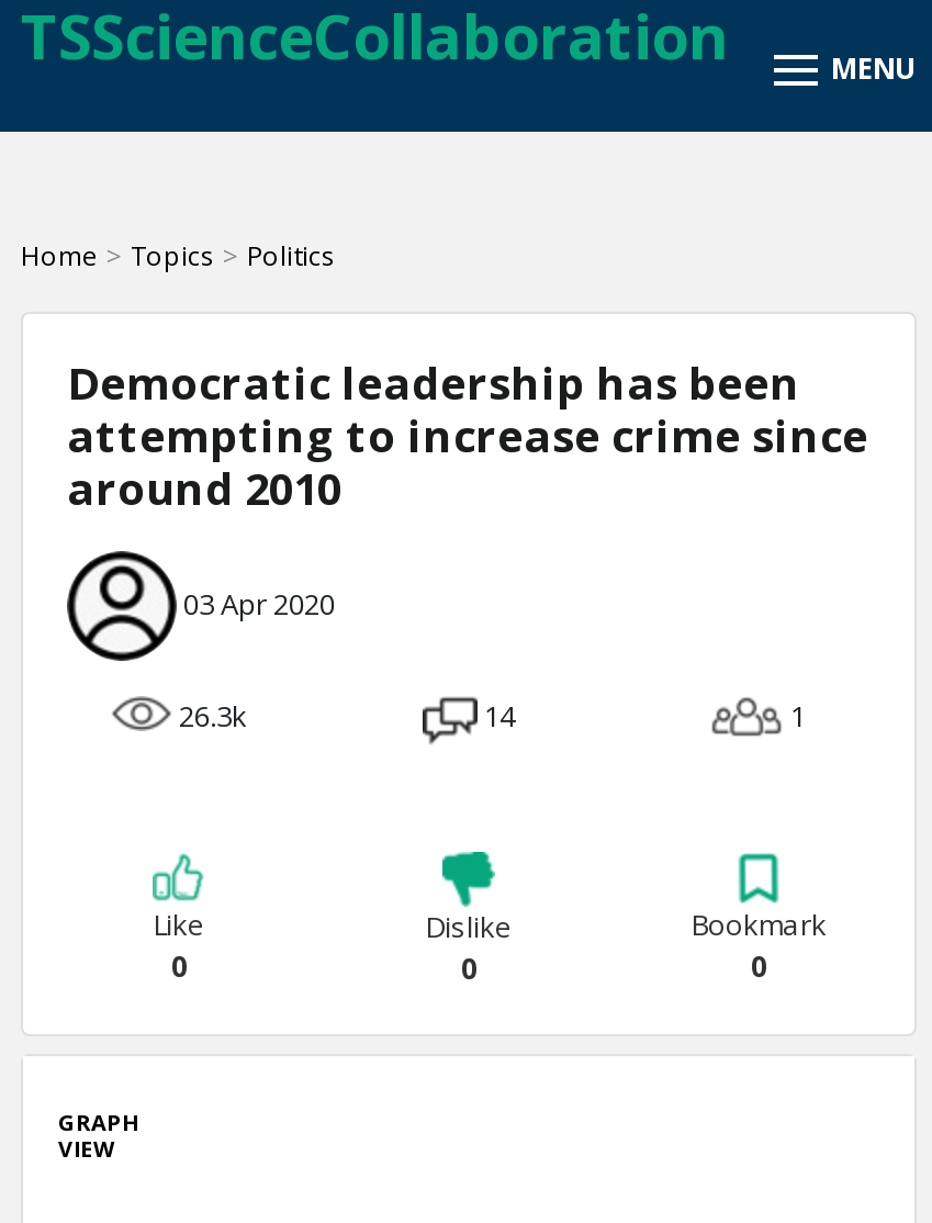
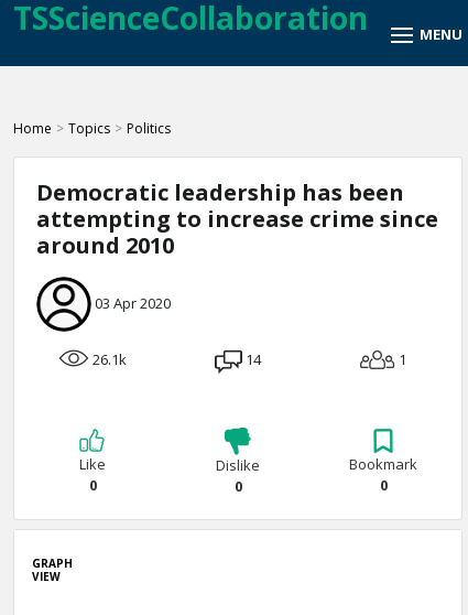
[179,696,247,736] 26.3k -> [92,349,127,369] 26.1k

